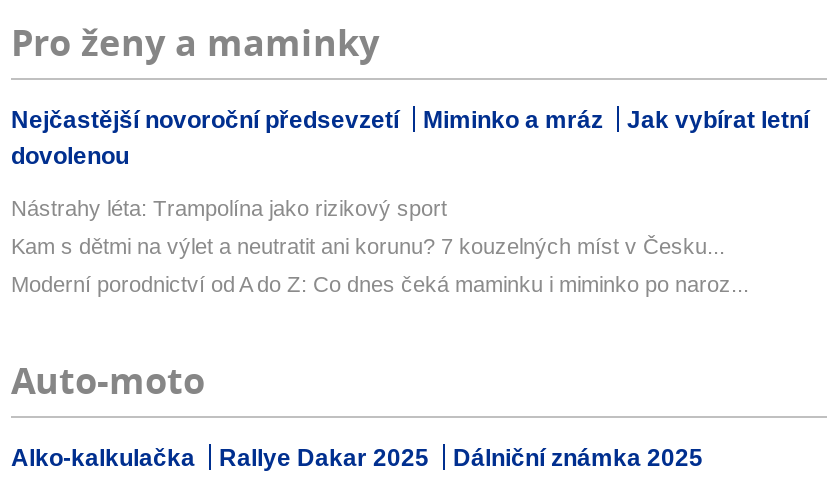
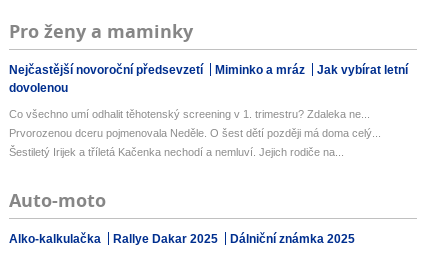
[11,196,447,220] Nástrahy léta: Trampolína jako rizikový sport -> [9,108,370,120] Co všechno umí odhalit těhotenský screening v 1. trimestru? Zdaleka ne...
[11,234,725,258] Kam s dětmi na výlet a neutratit ani korunu? 7 kouzelných míst v Česku... -> [9,127,381,139] Prvorozenou dceru pojmenovala Neděle. O šest dětí později má doma celý...
[11,272,749,296] Moderní porodnictví od A do Z: Co dnes čeká maminku i miminko po naroz... -> [9,146,344,158] Šestiletý Irijek a tříletá Kačenka nechodí a nemluví. Jejich rodiče na...

